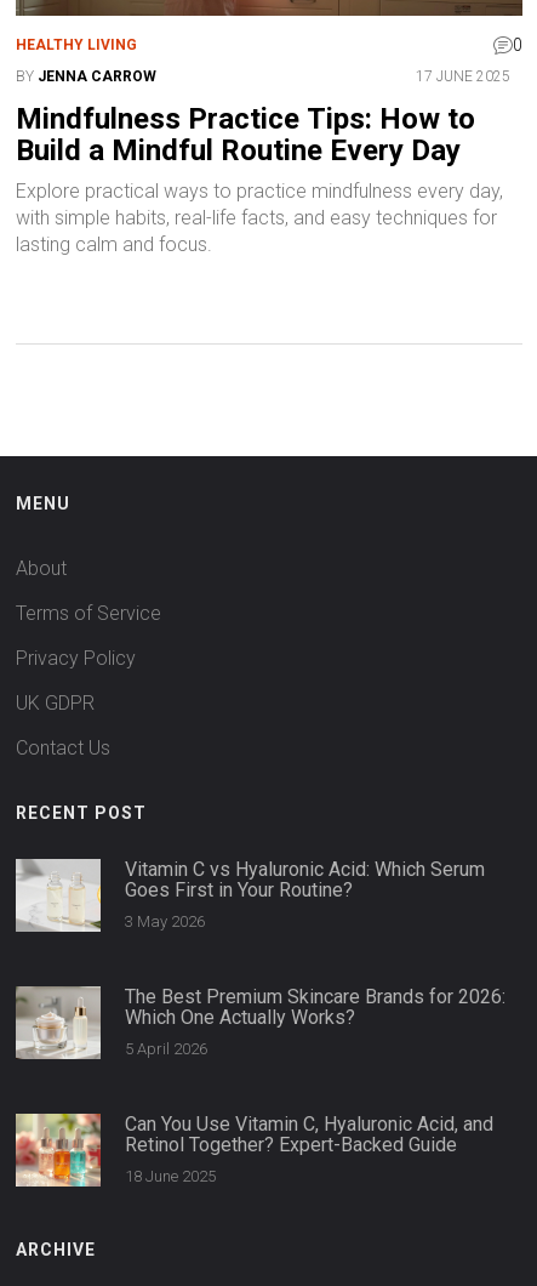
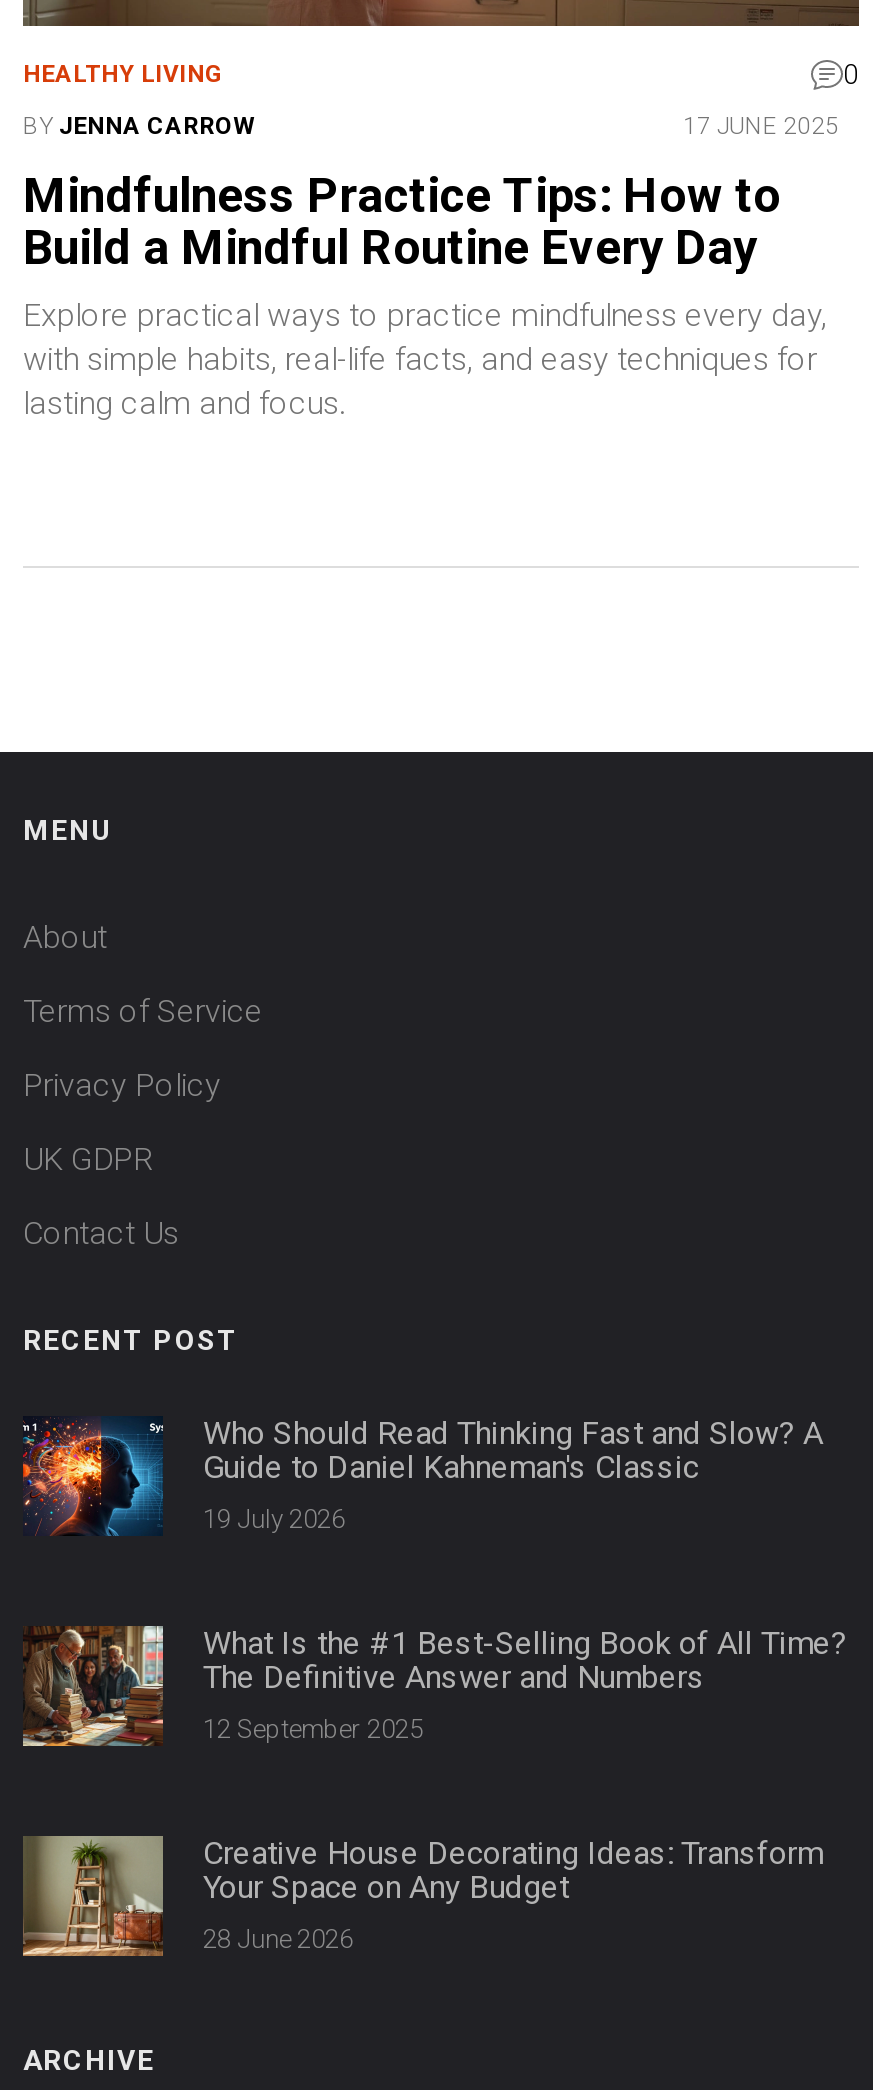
[15,858,485,933] [image] | Vitamin C vs Hyaluronic Acid: Which Serum | Goes First in Your Routine? -> [21,1414,823,1536] [image] | Who Should Read Thinking Fast and Slow? A | Guide to Daniel Kahneman's Classic
[125,912,205,931] 3 May 2026 -> [203,1504,345,1534] 19 July 2026
[15,985,505,1060] [image] | The Best Premium Skincare Brands for 2026: | Which One Actually Works? -> [23,1624,847,1748] [image] | What Is the #1 Best-Selling Book of All Time? | The Definitive Answer and Numbers
[125,1040,207,1058] 5 April 2026 -> [203,1714,423,1744] 12 September 2025
[15,1113,493,1188] [image] | Can You Use Vitamin C, Hyaluronic Acid, and | Retinol Together? Expert-Backed Guide -> [23,1834,823,1958] [image] | Creative House Decorating Ideas: Transform | Your Space on Any Budget
[125,1167,216,1185] 18 June 2025 -> [203,1924,353,1954] 28 June 2026

